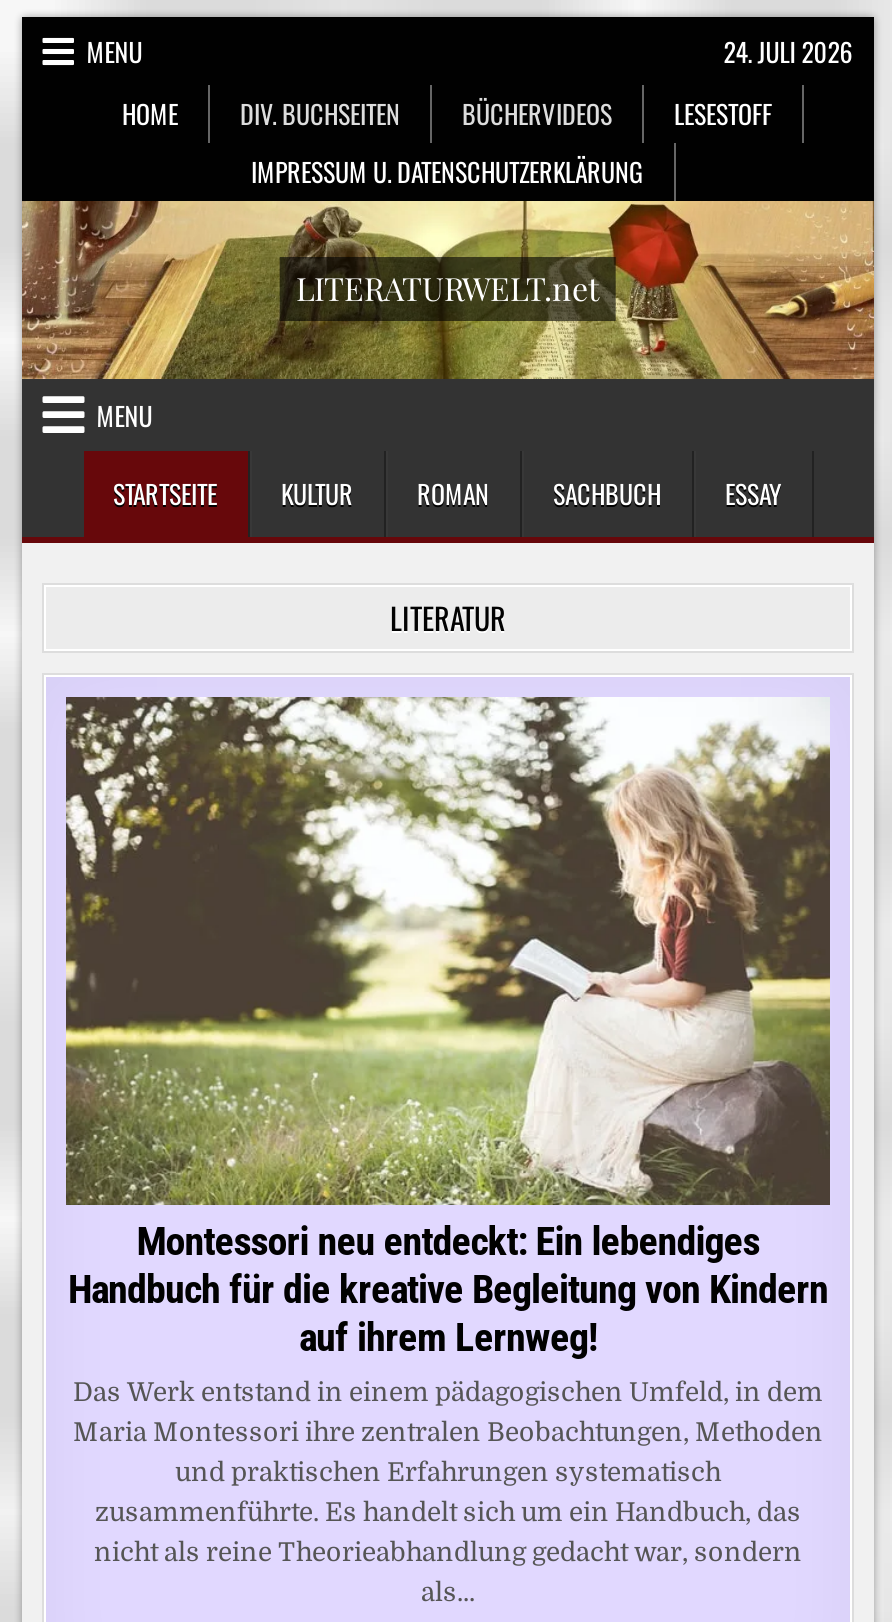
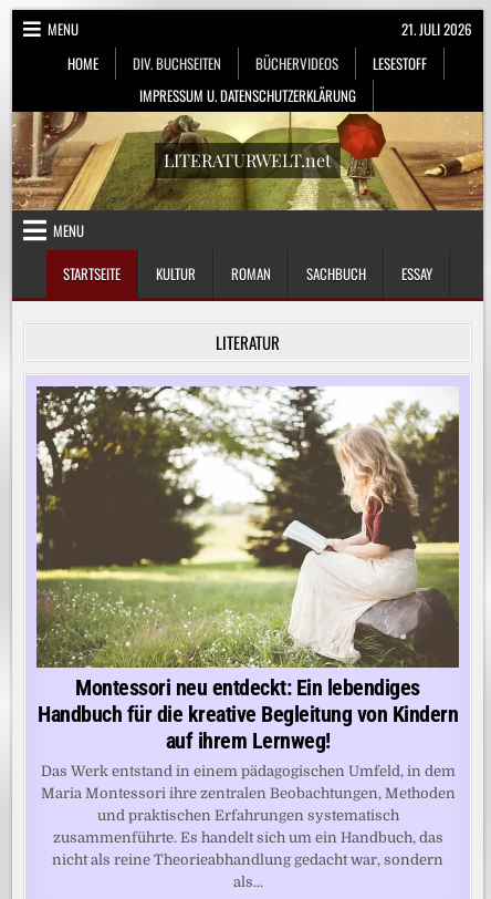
[724,31,854,71] 24. JULI 2026 -> [401,18,472,40] 21. JULI 2026

